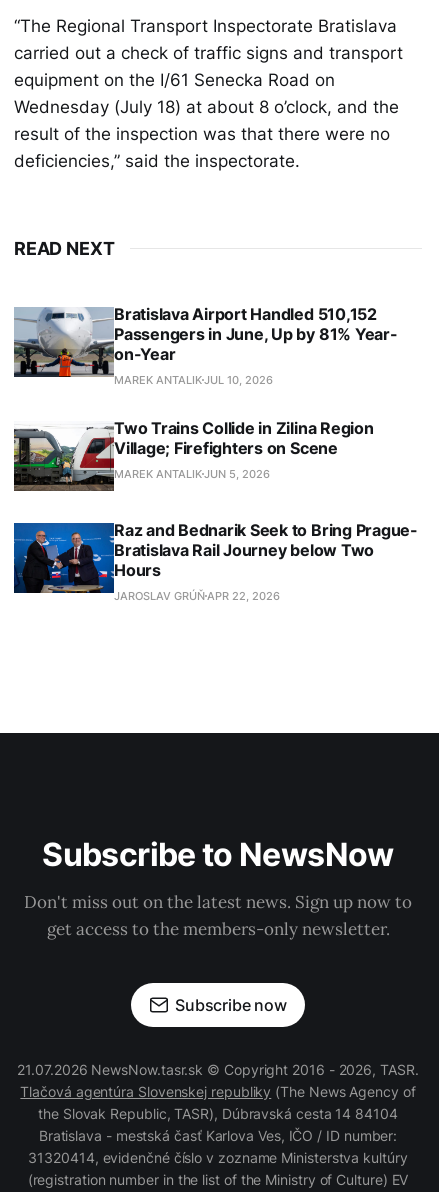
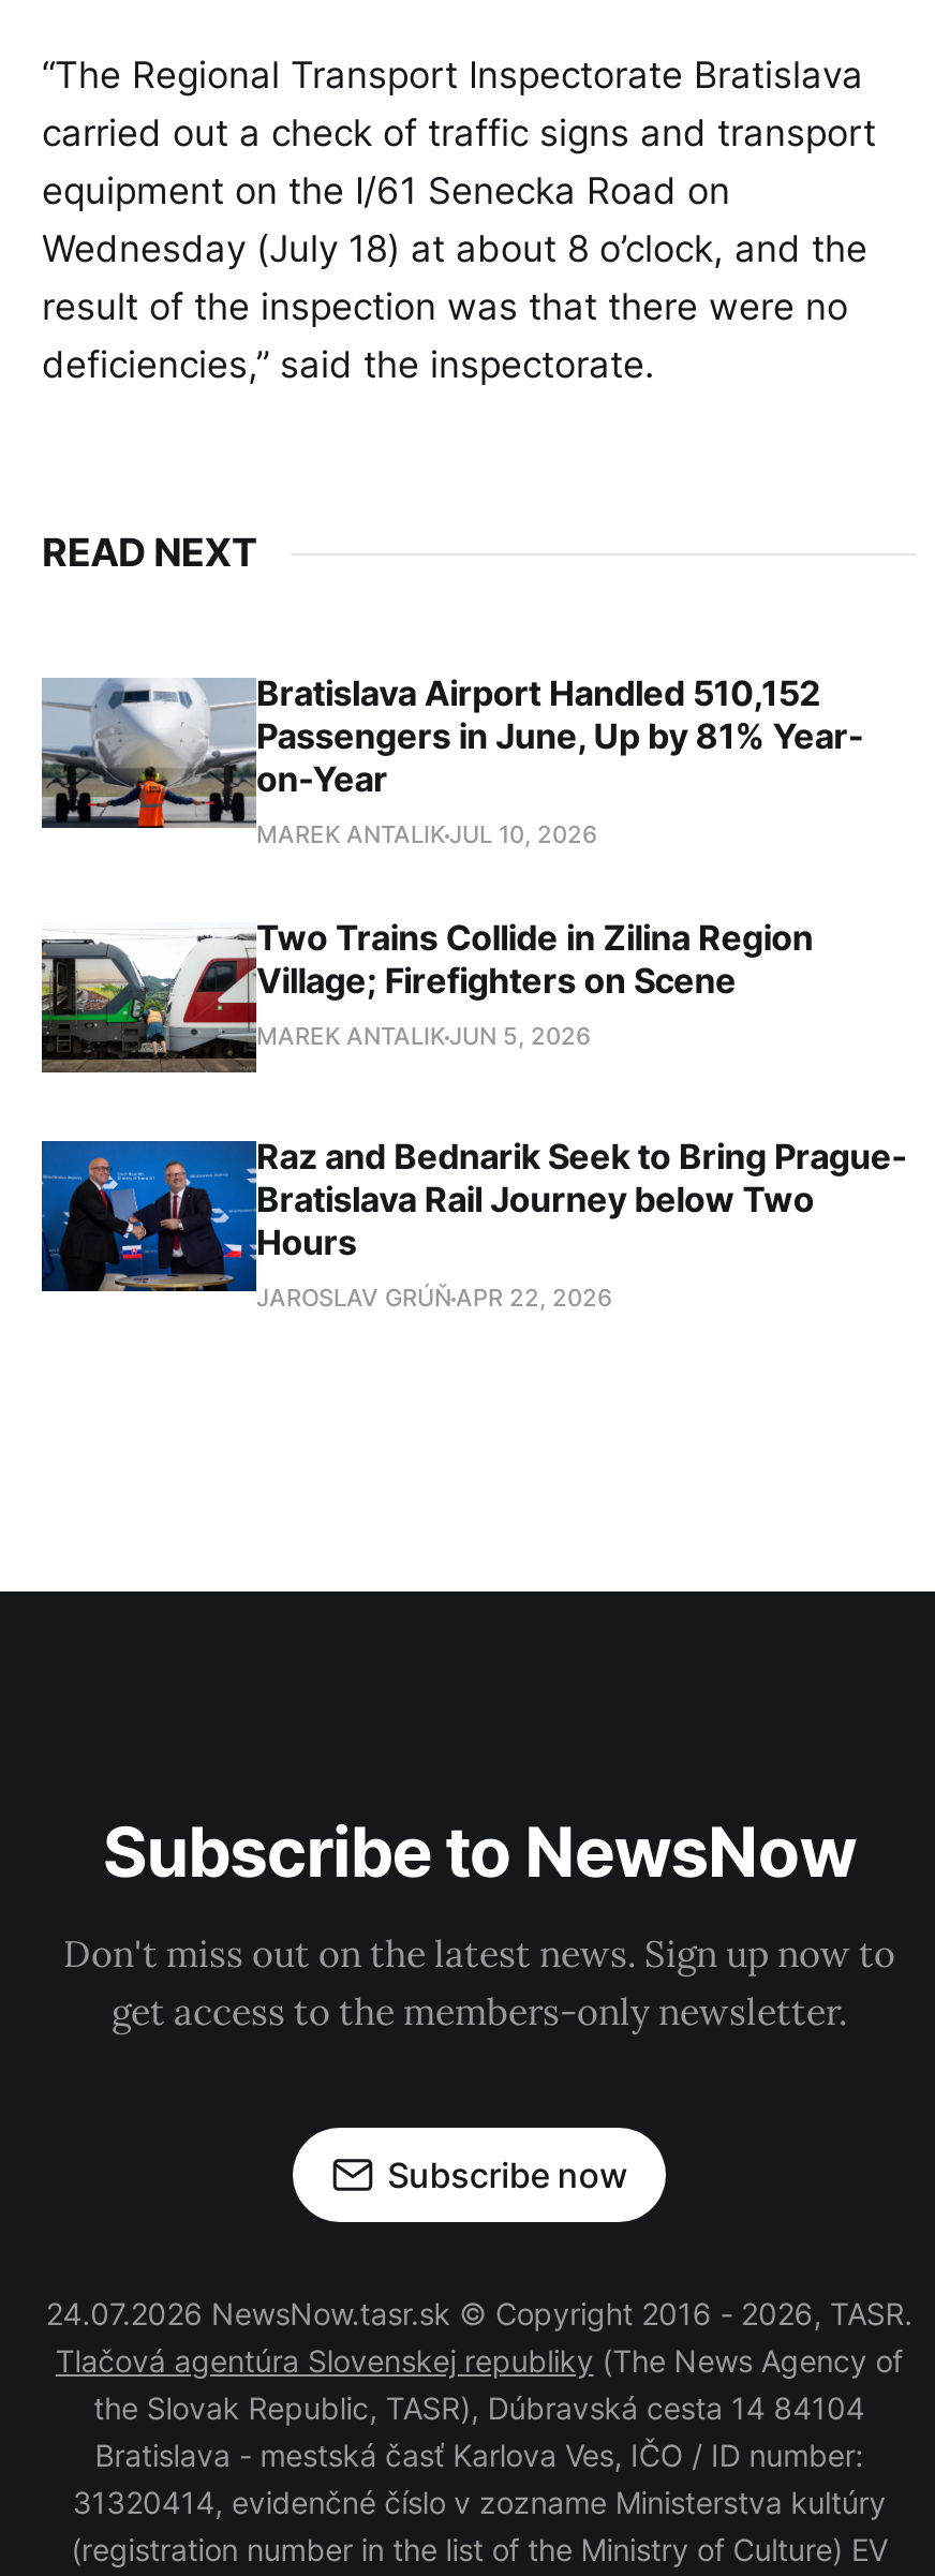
[17,1061,419,1078] 21.07.2026 NewsNow.tasr.sk © Copyright 2016 - 2026, TASR. -> [46,2295,913,2331] 24.07.2026 NewsNow.tasr.sk © Copyright 2016 - 2026, TASR.

